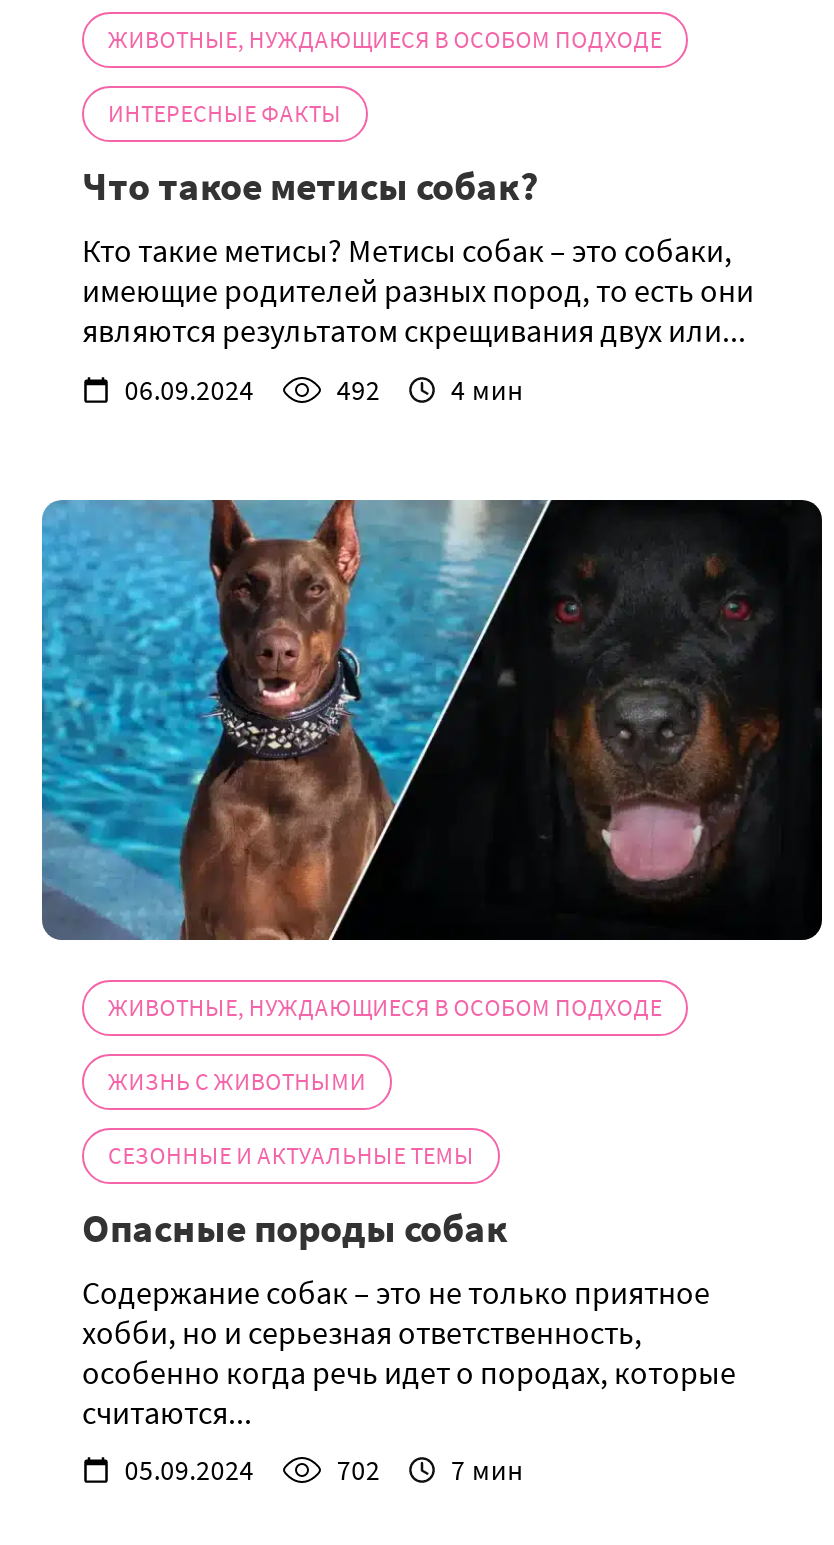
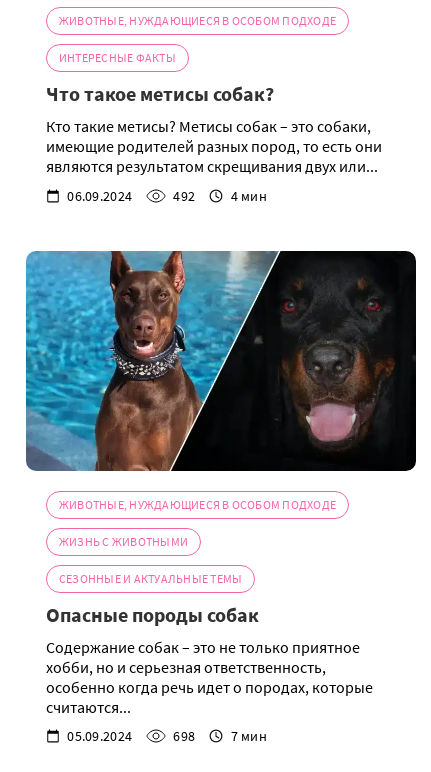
[330,1452,524,1488] 702 7 мин -> [170,727,267,745] 698 7 мин

